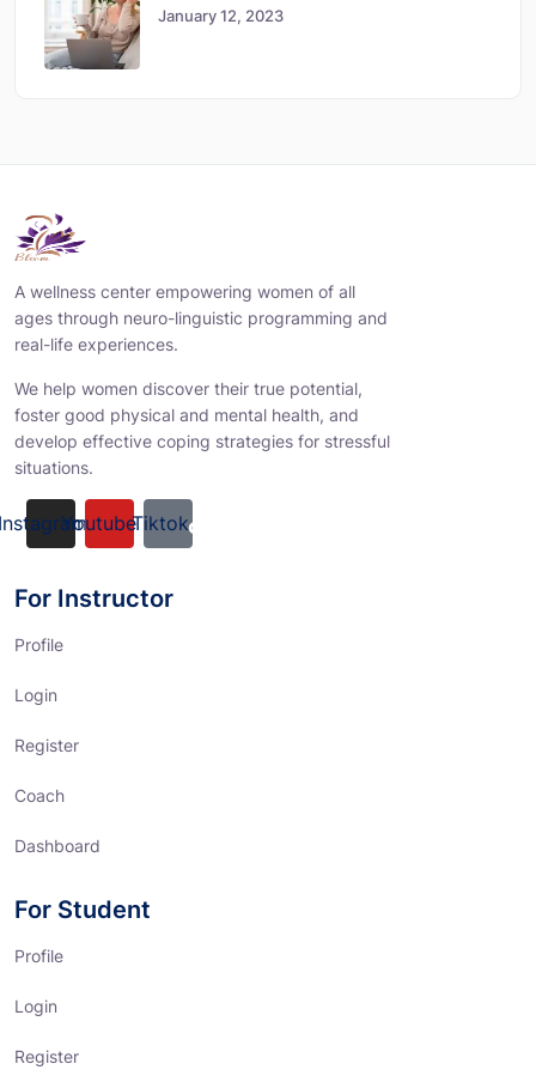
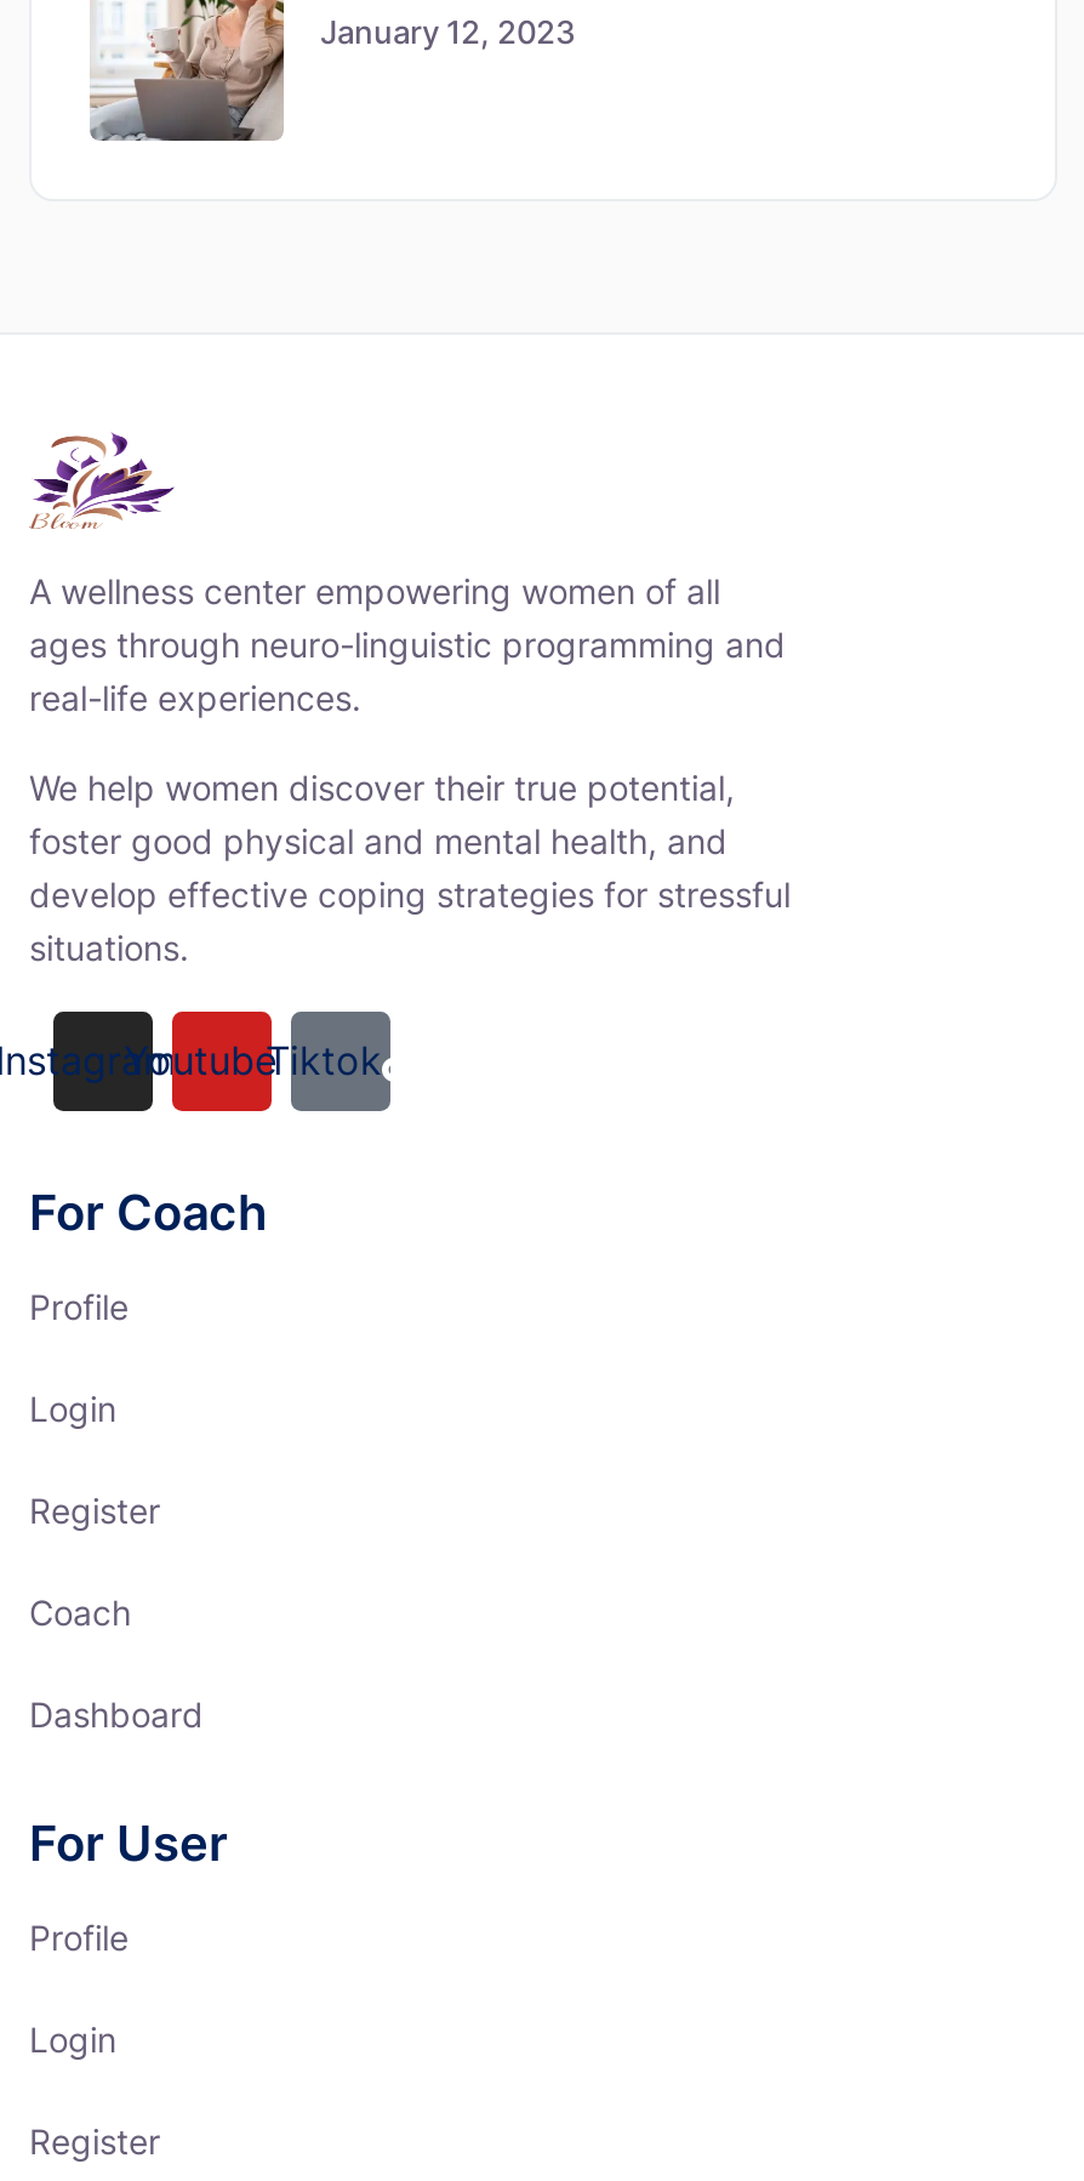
[14,584,173,613] For Instructor -> [29,1185,267,1243] For Coach
[14,896,151,924] For Student -> [29,1815,228,1874] For User

